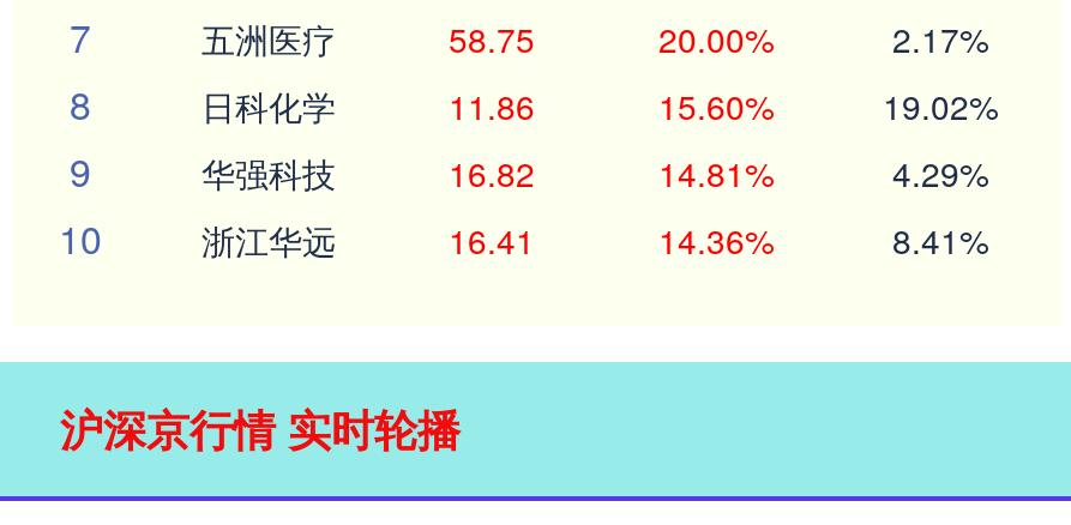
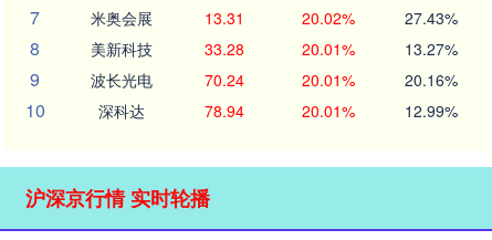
[201,14,988,62] 五洲医疗 | 58.75 | 20.00% | 2.17% -> [91,6,458,28] 米奥会展 | 13.31 | 20.02% | 27.43%
[201,81,998,129] 日科化学 | 11.86 | 15.60% | 19.02% -> [91,37,458,59] 美新科技 | 33.28 | 20.01% | 13.27%
[201,148,988,196] 华强科技 | 16.82 | 14.81% | 4.29% -> [91,68,458,90] 波长光电 | 70.24 | 20.01% | 20.16%
[201,215,988,263] 浙江华远 | 16.41 | 14.36% | 8.41% -> [98,99,458,121] 深科达 | 78.94 | 20.01% | 12.99%

